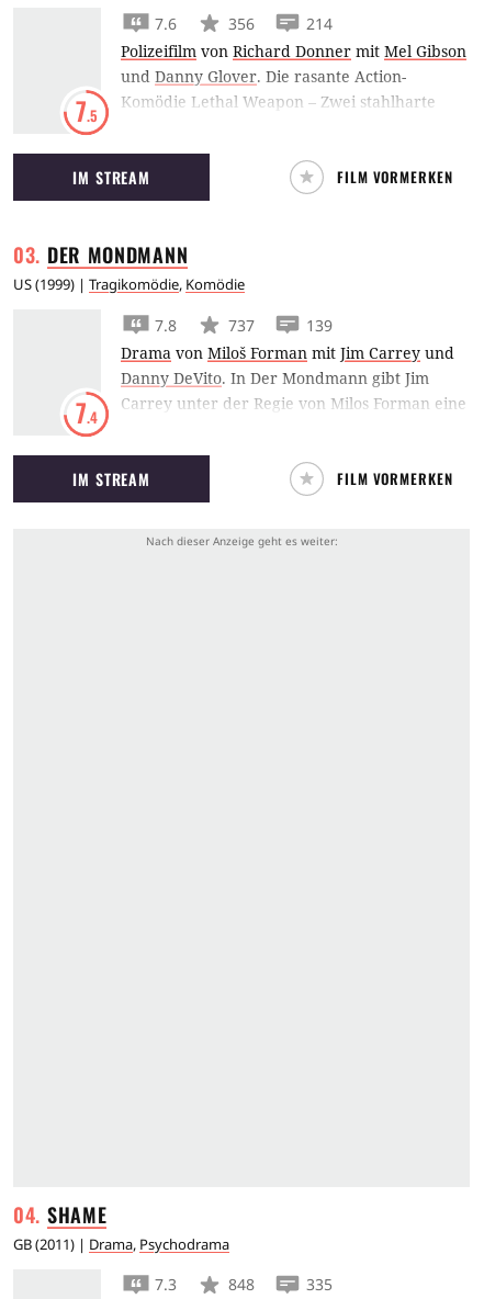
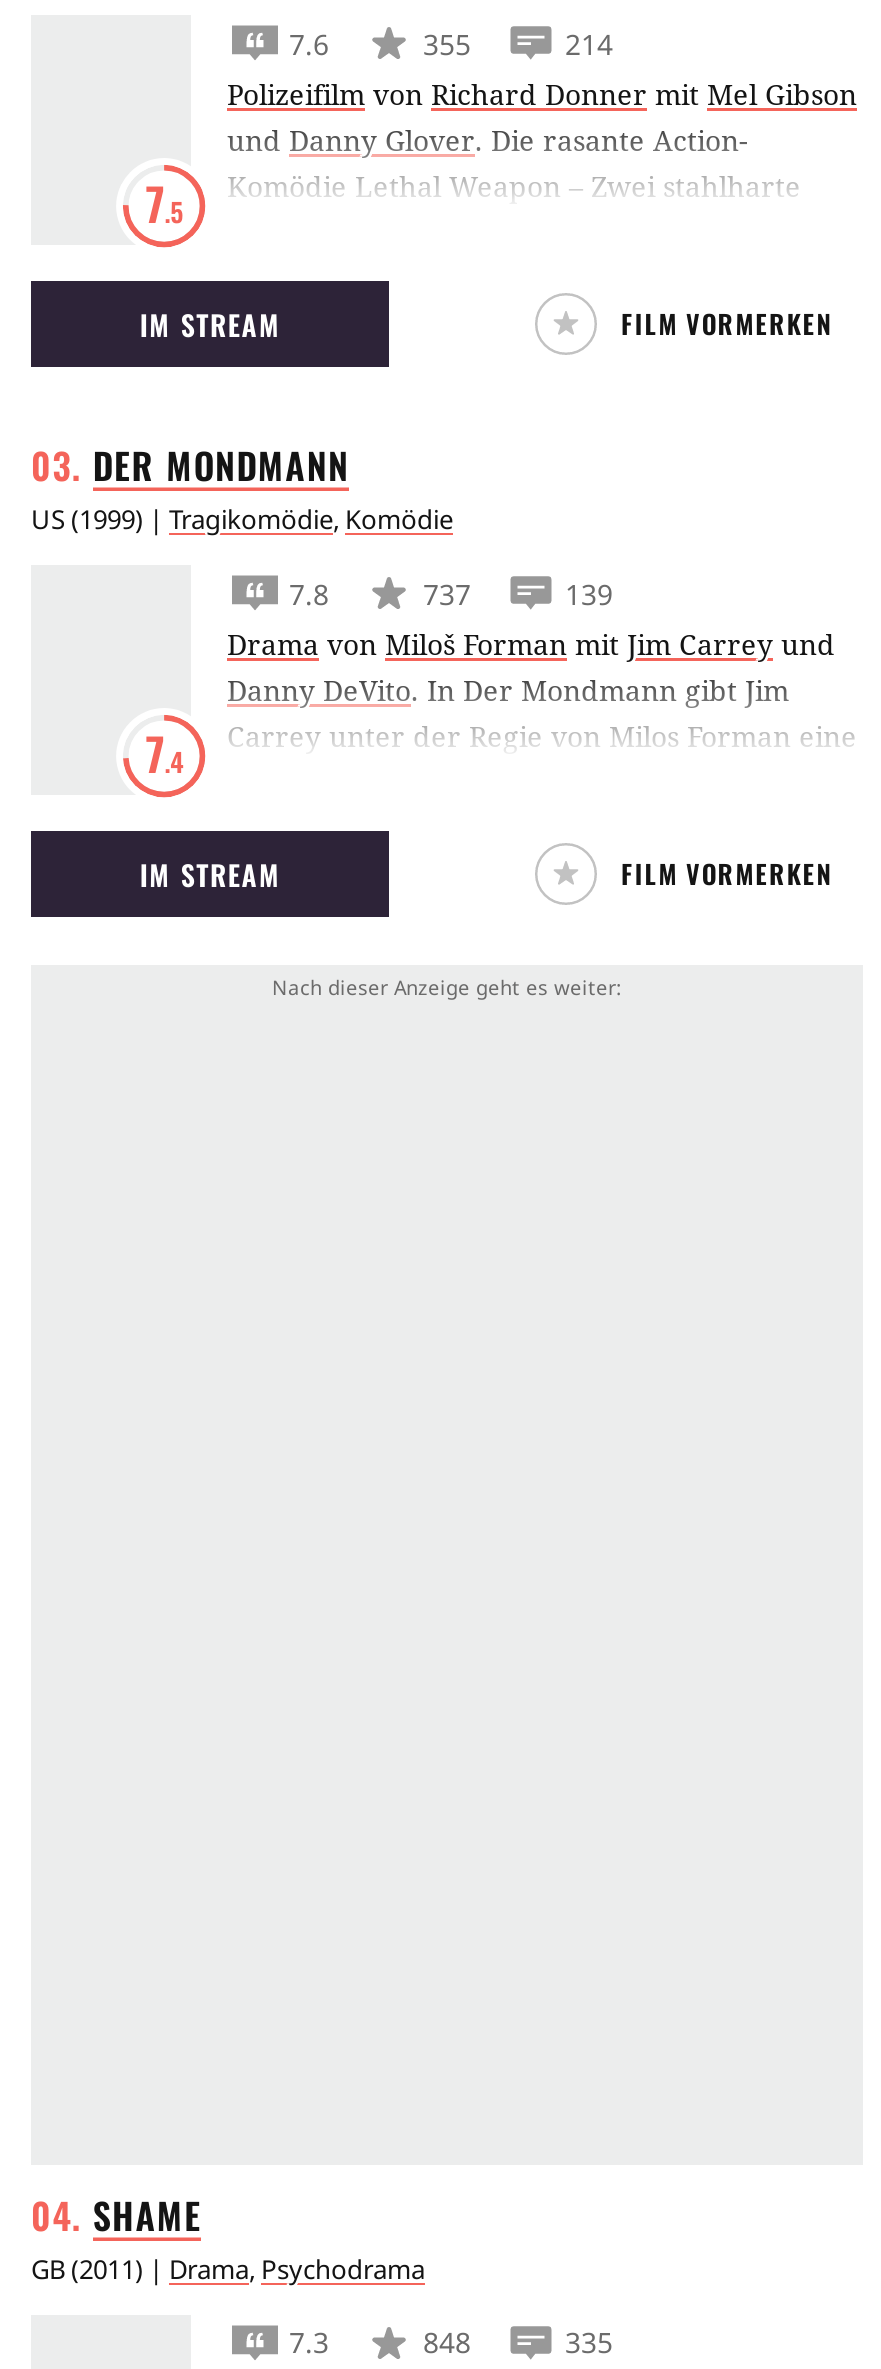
[228,13,255,34] 356 -> [423,25,471,63] 355

